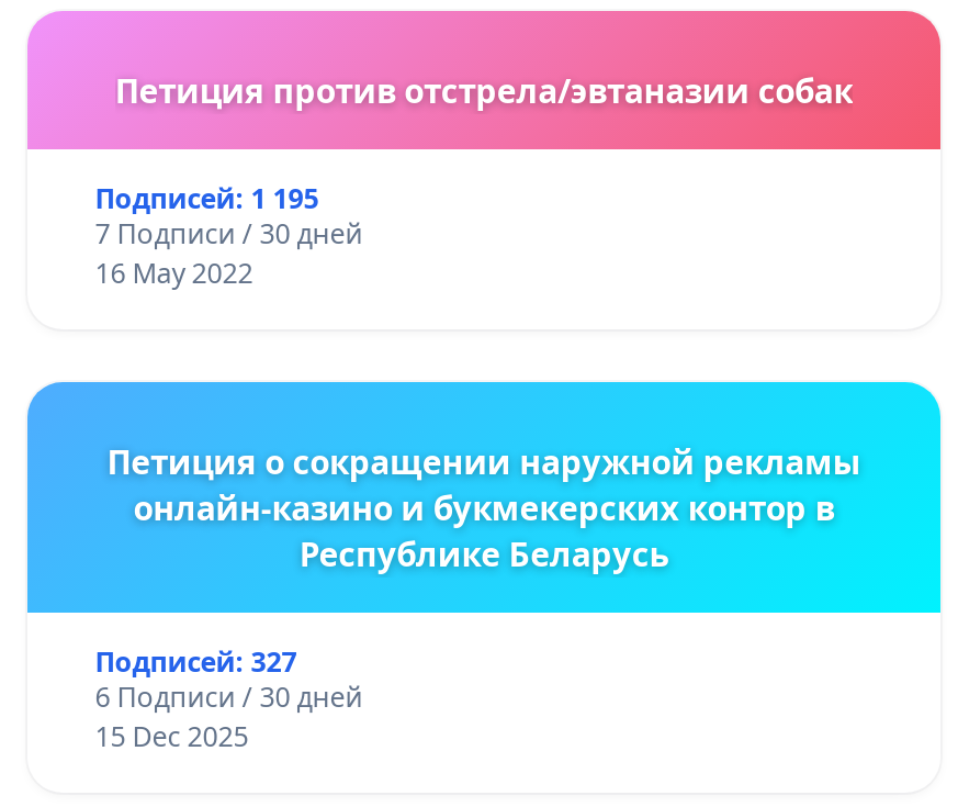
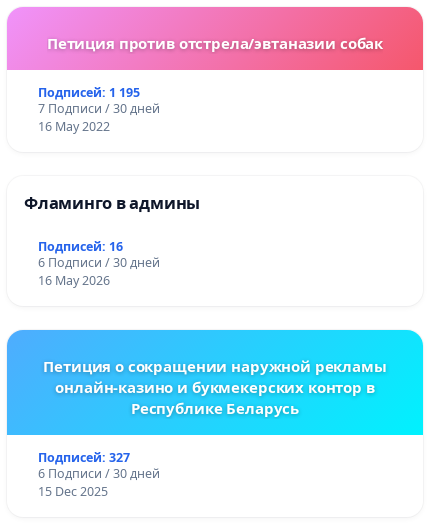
none -> [24,191,200,289] Фламинго в админы | Подписей: 16 | 6 Подписи / 30 дней | 16 May 2026

